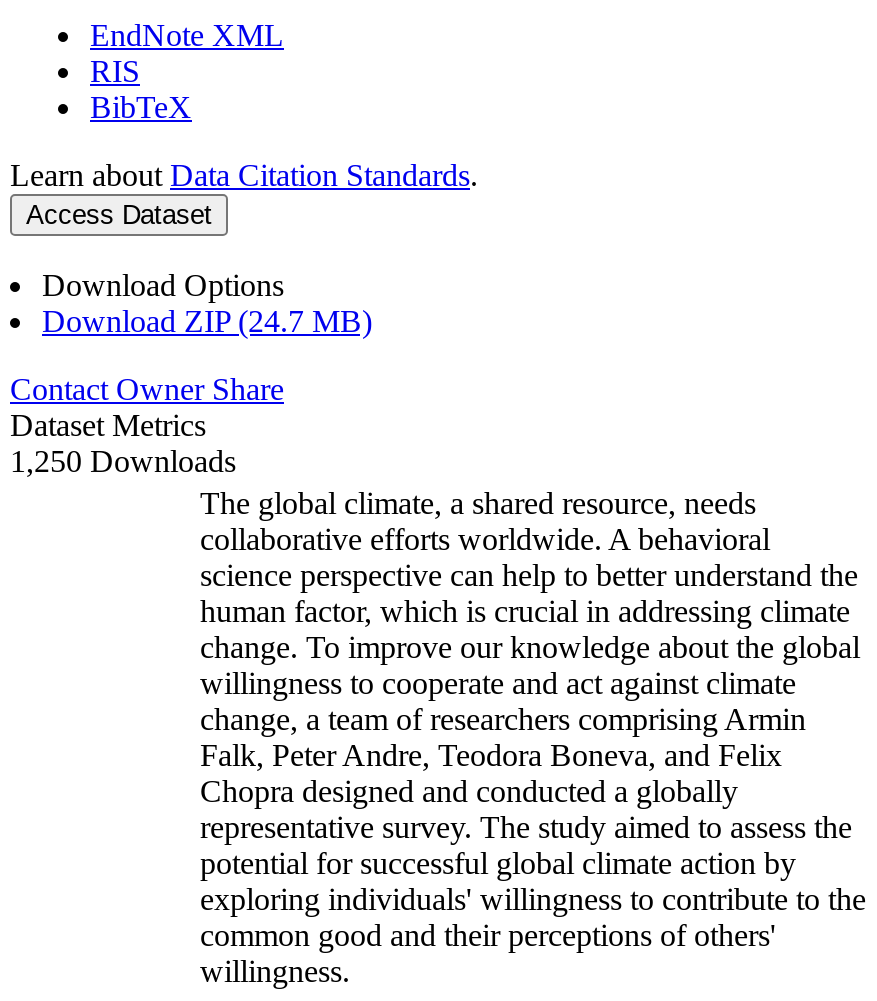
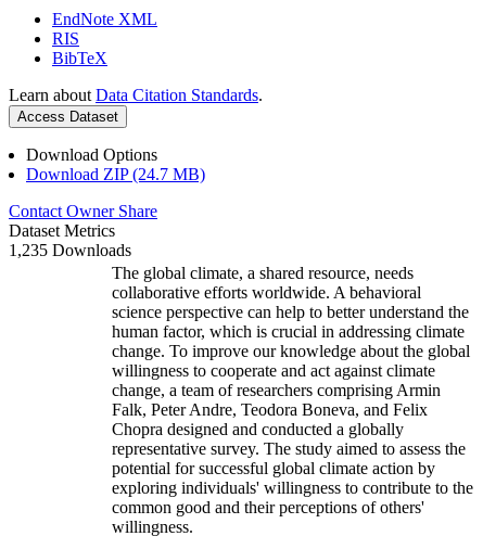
[10,445,236,479] 1,250 Downloads -> [9,241,131,260] 1,235 Downloads

